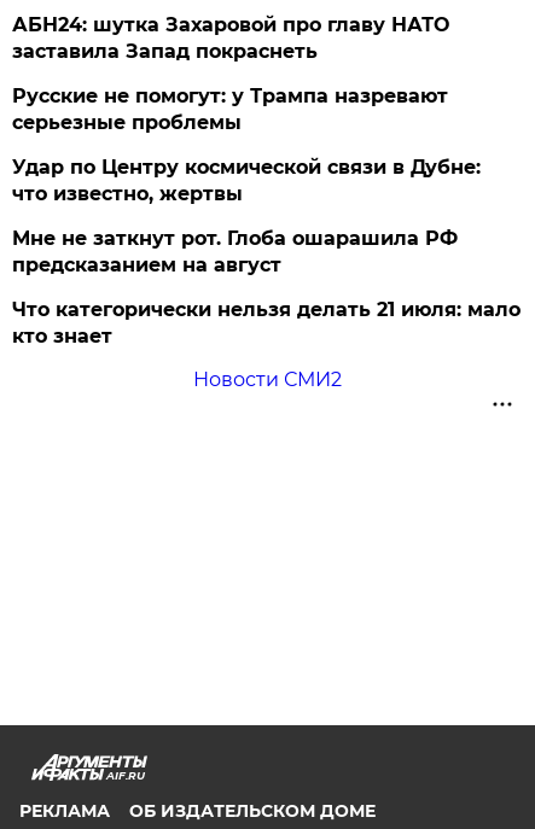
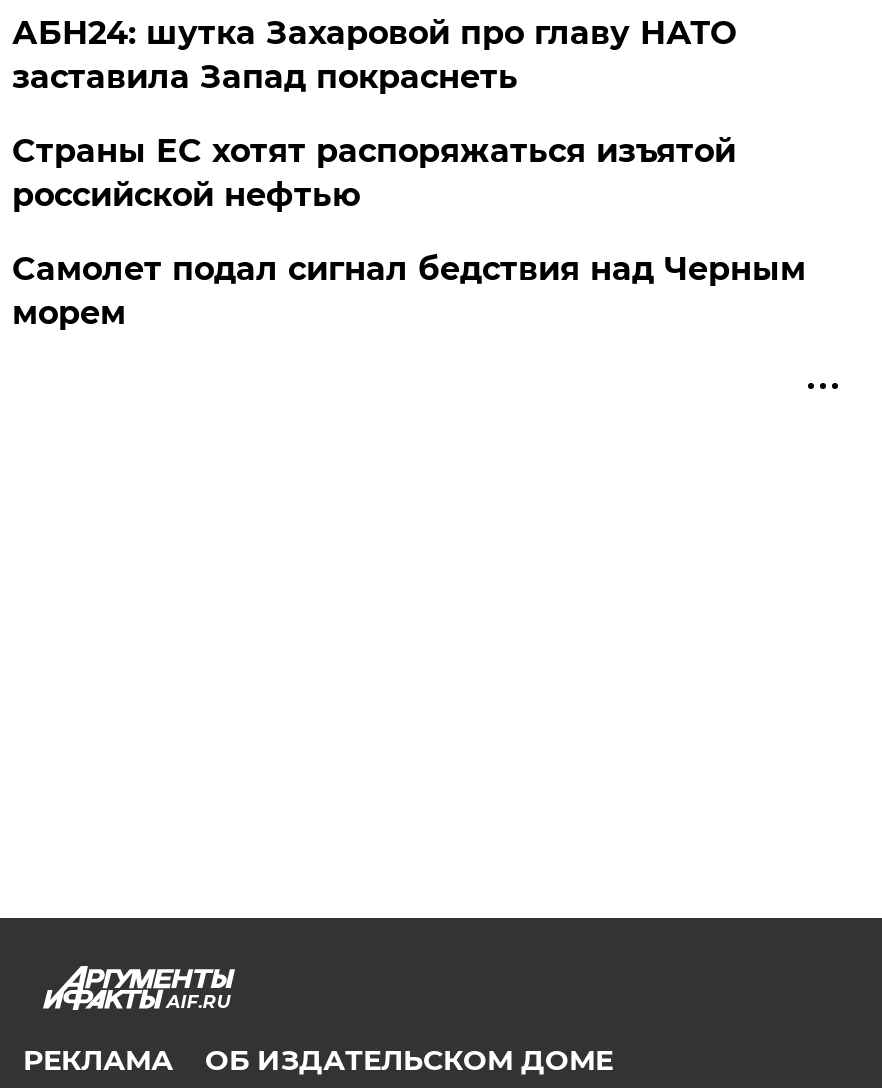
[13,84,521,391] Русские не помогут: у Трампа назревают | серьезные проблемы | Удар по Центру космической связи в Дубне: | что известно, жертвы | Мне не заткнут рот. Глоба ошарашила РФ | предсказанием на август | Что категорически нельзя делать 21 июля: мало | кто знает | Новости СМИ2 -> [12,132,806,332] Страны ЕС хотят распоряжаться изъятой | российской нефтью | Самолет подал сигнал бедствия над Черным | морем

